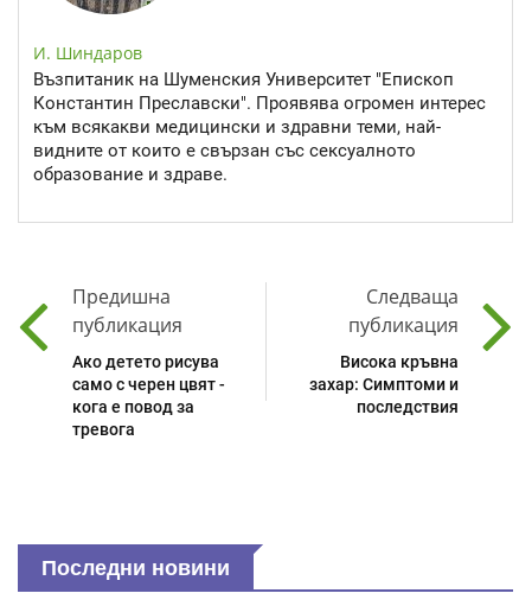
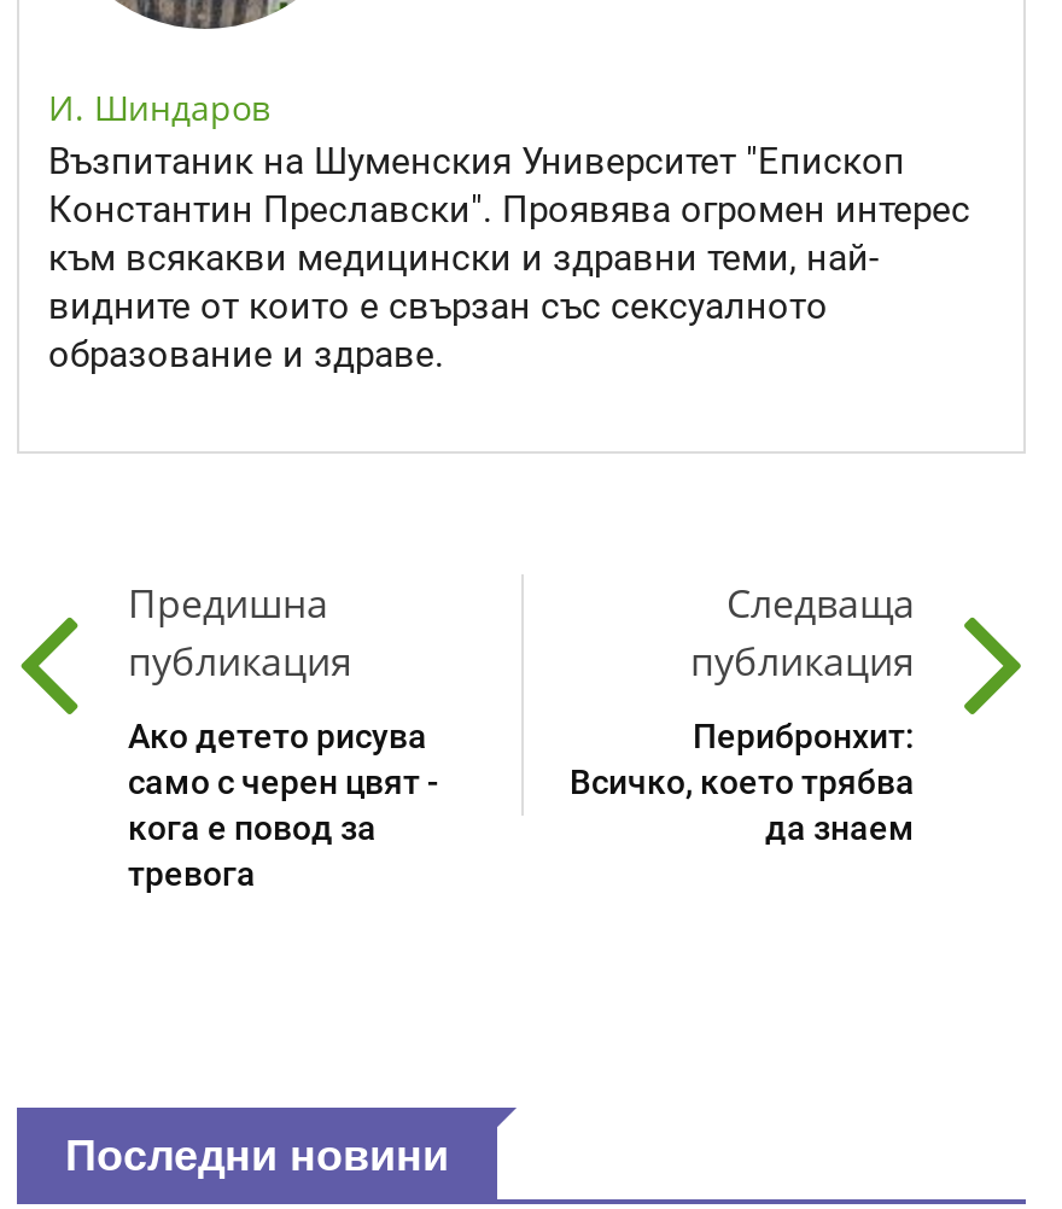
[309,352,459,416] Висока кръвна | захар: Симптоми и | последствия -> [570,717,915,847] Перибронхит: | Всичко, което трябва | да знаем

